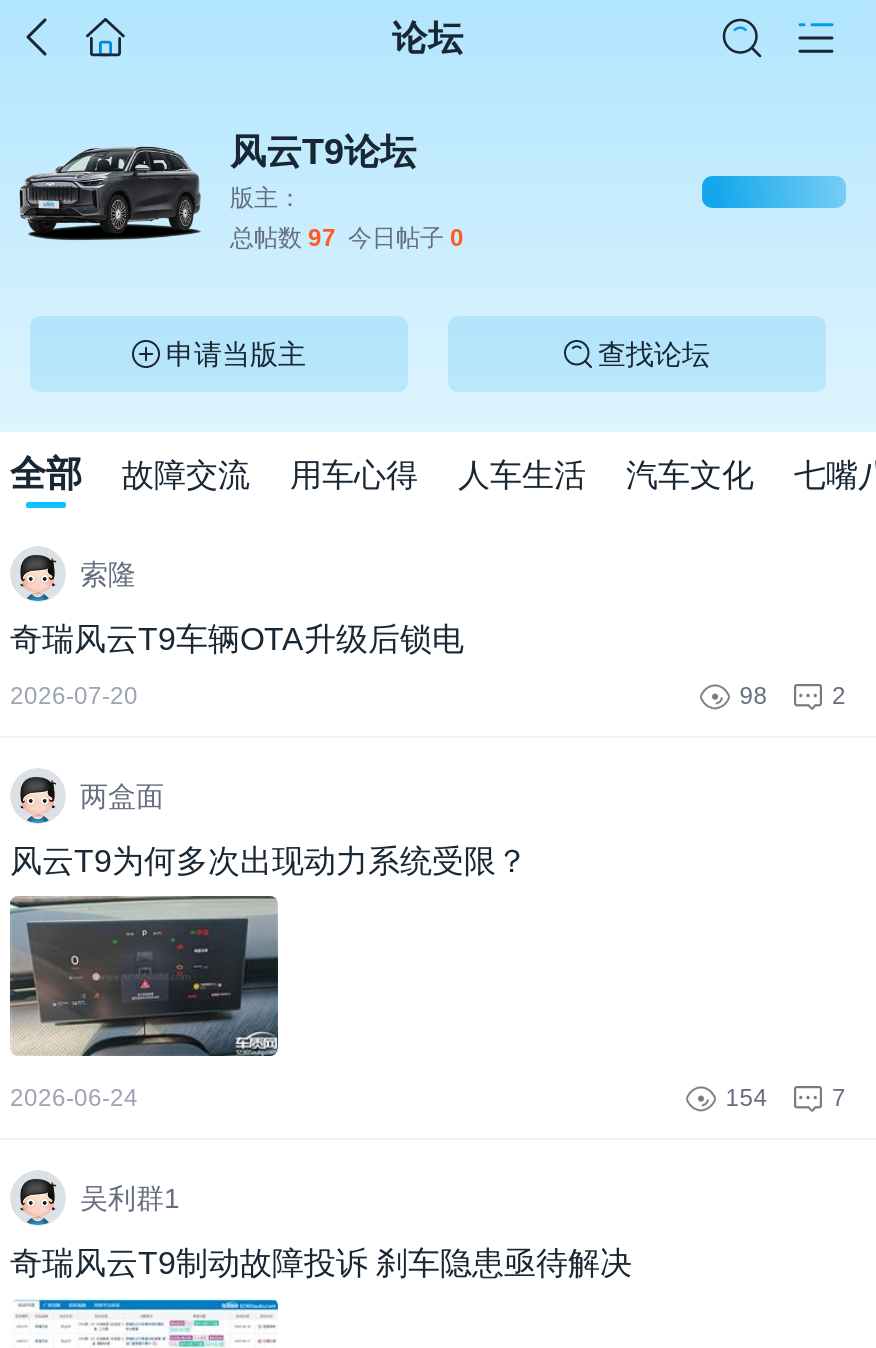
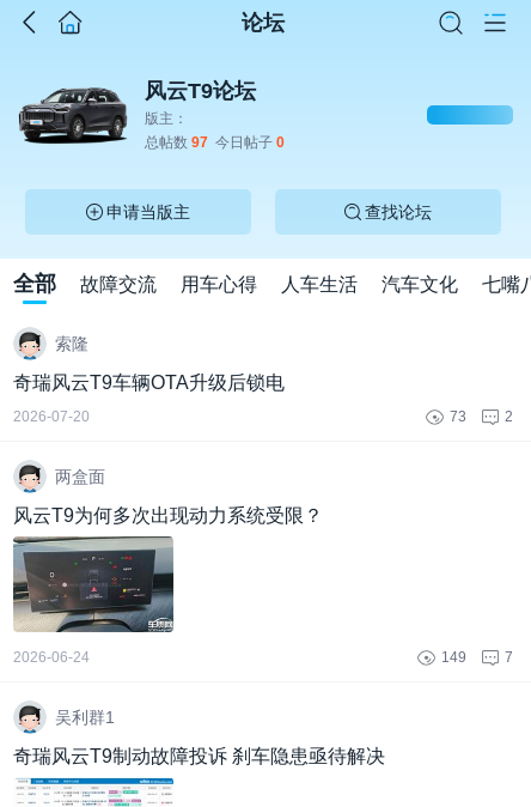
[739,682,767,710] 98 -> [449,408,466,425] 73
[725,1084,767,1112] 154 -> [441,649,466,666] 149

